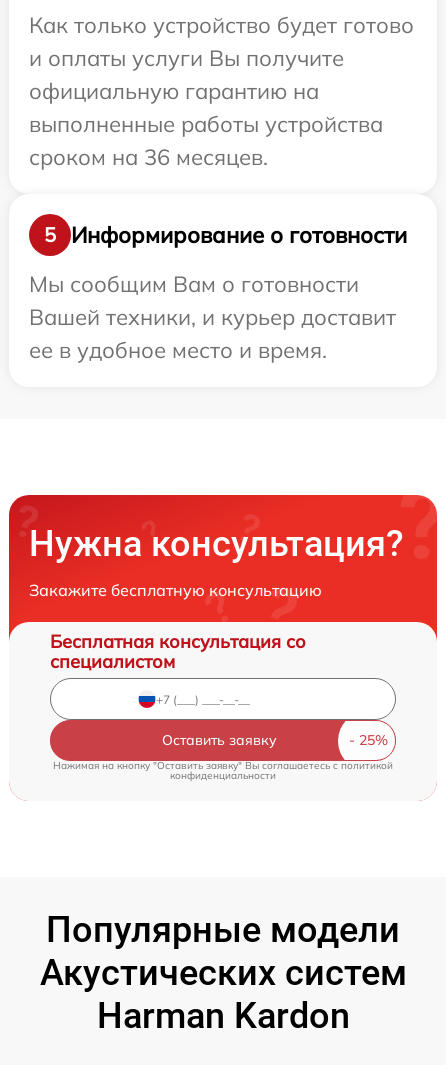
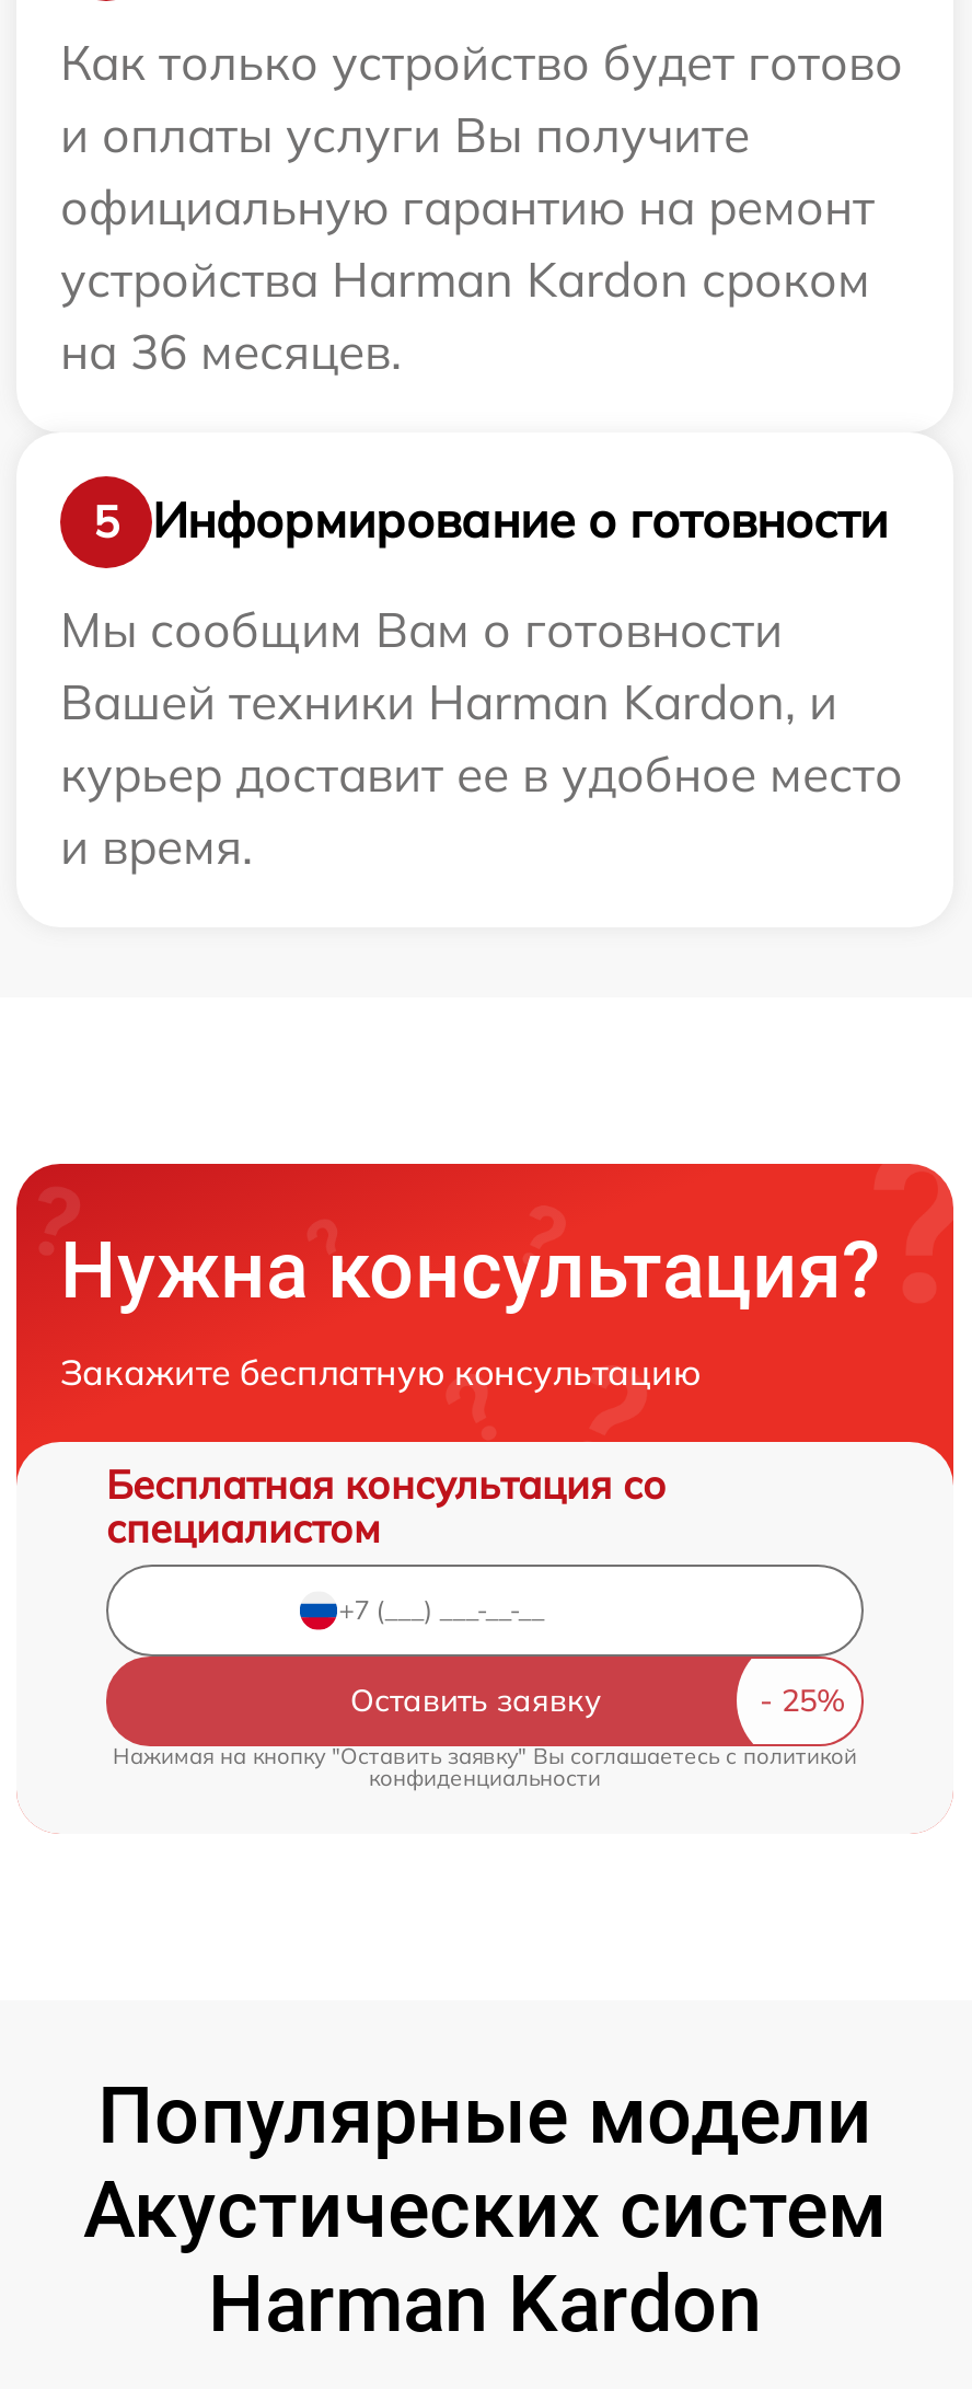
[29,77,383,171] официальную гарантию на | выполненные работы устройства | сроком на 36 месяцев. -> [60,175,875,381] официальную гарантию на ремонт | устройства Harman Kardon сроком | на 36 месяцев.
[29,303,396,364] Вашей техники, и курьер доставит | ее в удобное место и время. -> [60,670,903,876] Вашей техники Harman Kardon, и | курьер доставит ее в удобное место | и время.

